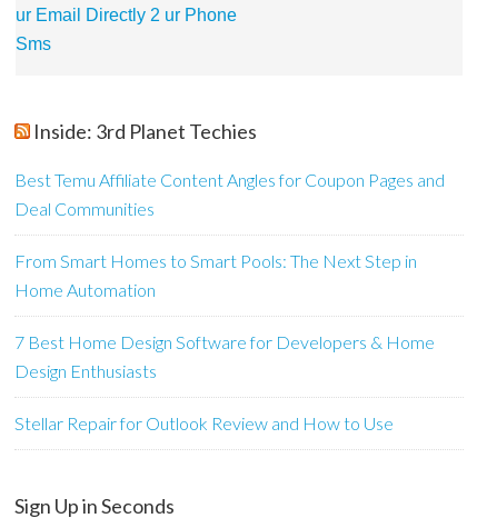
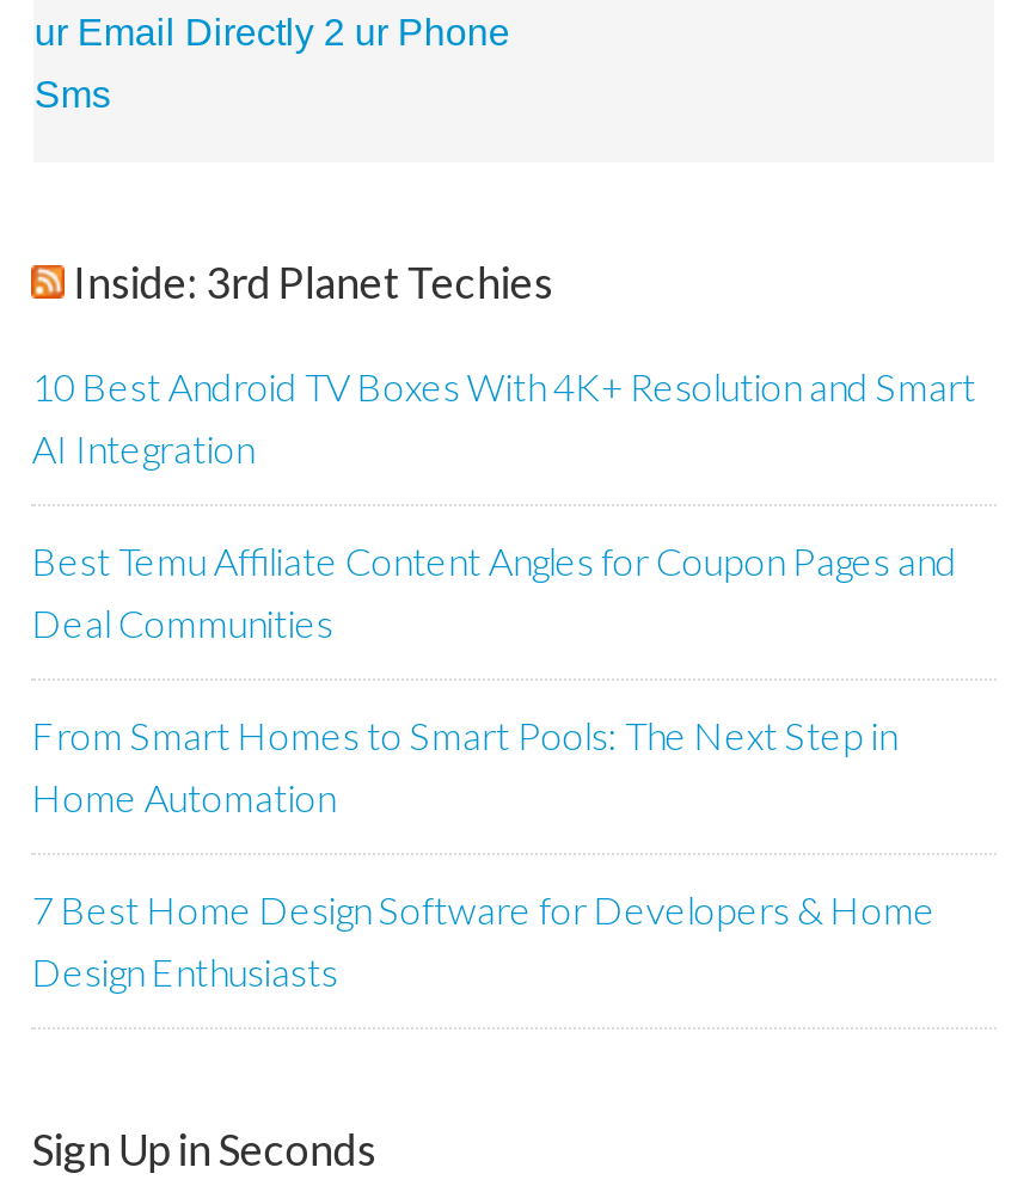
none -> [32,363,976,471] 10 Best Android TV Boxes With 4K+ Resolution and Smart | AI Integration
moved [15,169,445,381] -> [32,537,957,994]: Best Temu Affiliate Content Angles for Coupon Pages and | Deal Communities | From Smart Homes to Smart Pools: The Next Step in | Home Automation | 7 Best Home Design Software for Developers & Home | Design Enthusiasts
[15,412,394,434] Stellar Repair for Outlook Review and How to Use -> none

